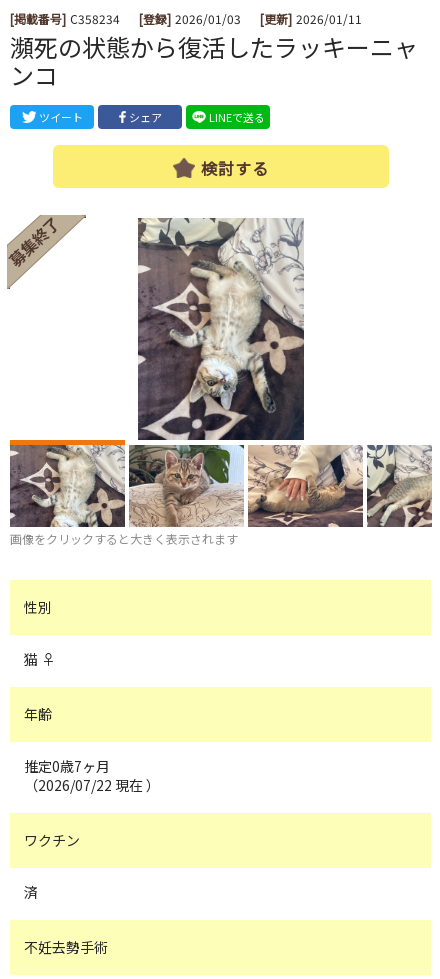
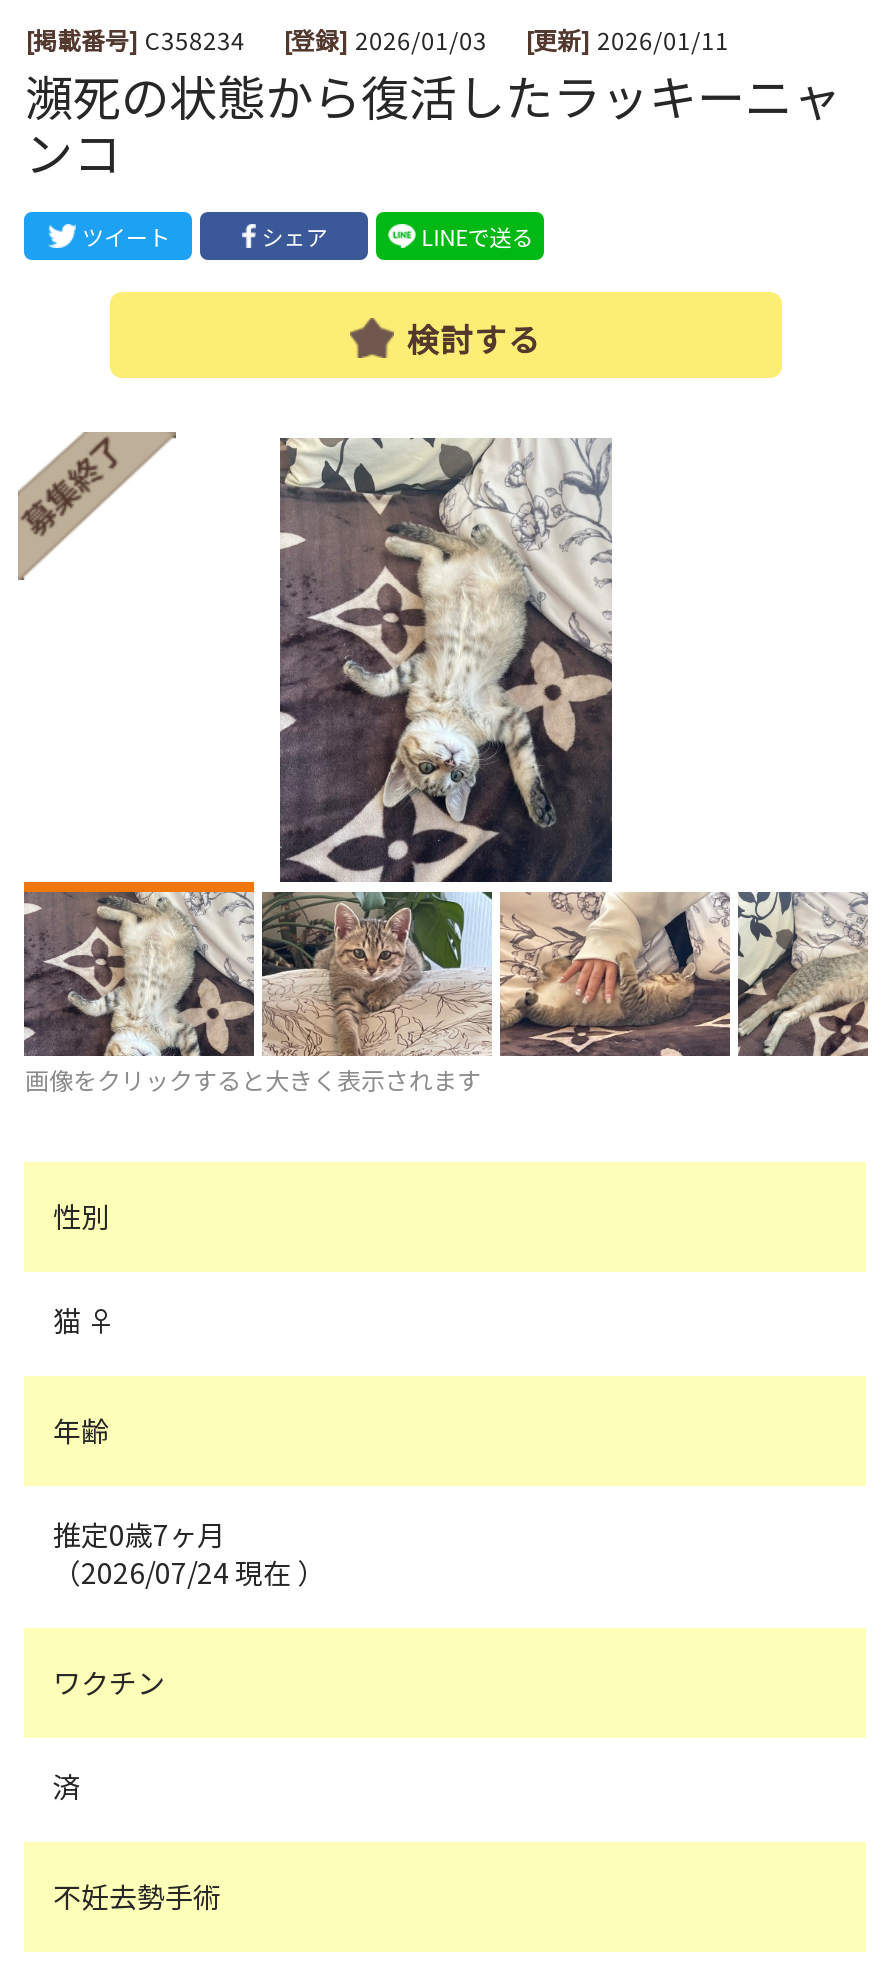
[24,775,160,795] （2026/07/22 現在 ） -> [53,1552,325,1592] （2026/07/24 現在 ）

